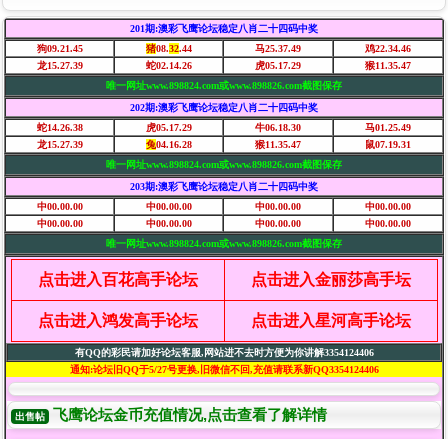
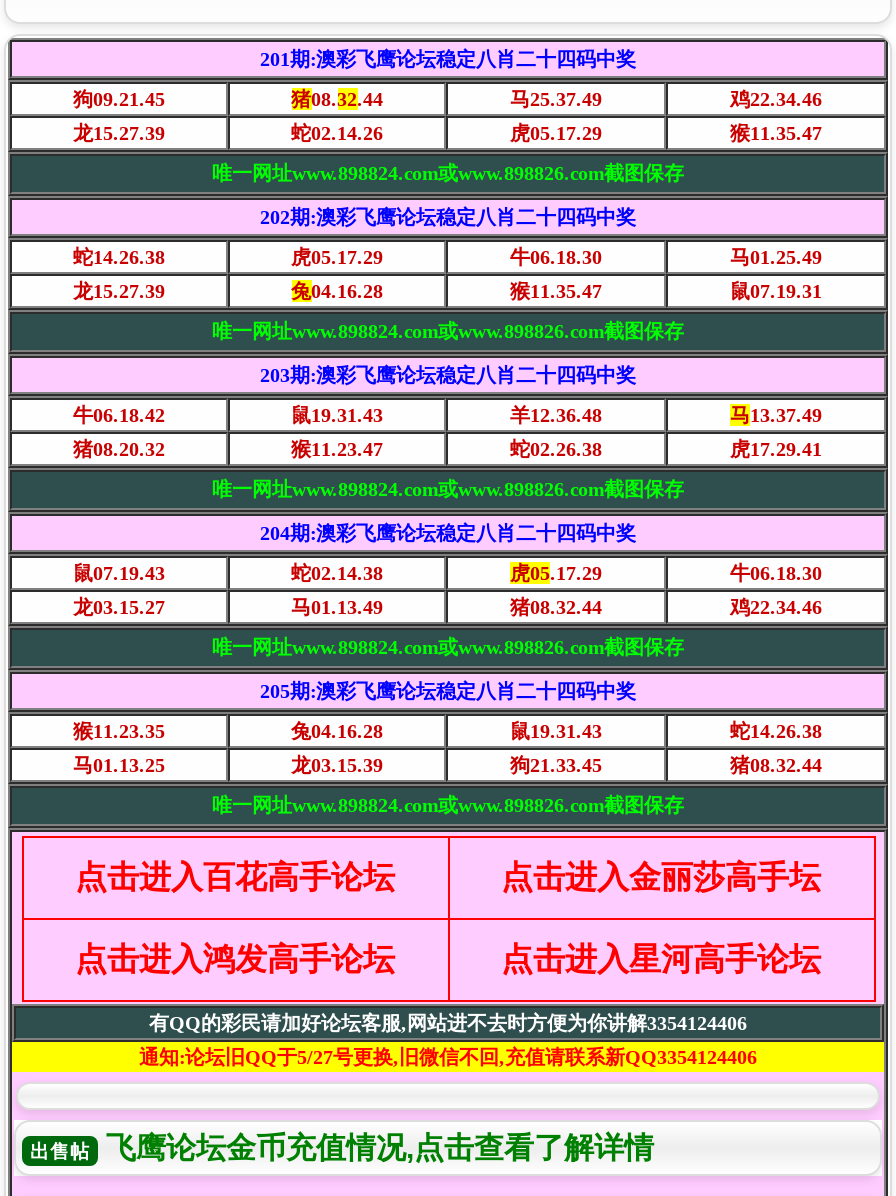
[36,201,411,229] 中00.00.00 | 中00.00.00 | 中00.00.00 | 中00.00.00 | 中00.00.00 | 中00.00.00 | 中00.00.00 | 中00.00.00 -> [73,404,822,776] 牛06.18.42 | 鼠19.31.43 | 羊12.36.48 | 马13.37.49 | 猪08.20.32 | 猴11.23.47 | 蛇02.26.38 | 虎17.29.41 | 唯一网址www.898824.com或www.898826.com截图保存 | 204期:澳彩飞鹰论坛稳定八肖二十四码中奖 | 鼠07.19.43 | 蛇02.14.38 | 虎05.17.29 | 牛06.18.30 | 龙03.15.27 | 马01.13.49 | 猪08.32.44 | 鸡22.34.46 | 唯一网址www.898824.com或www.898826.com截图保存 | 205期:澳彩飞鹰论坛稳定八肖二十四码中奖 | 猴11.23.35 | 兔04.16.28 | 鼠19.31.43 | 蛇14.26.38 | 马01.13.25 | 龙03.15.39 | 狗21.33.45 | 猪08.32.44

